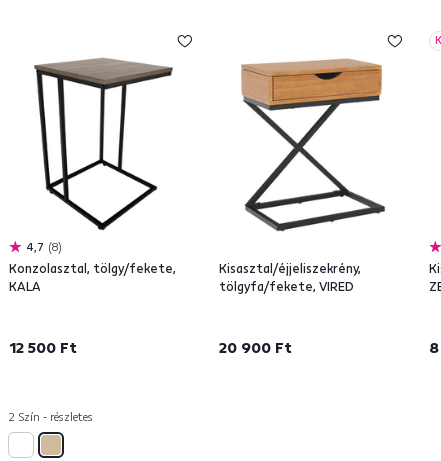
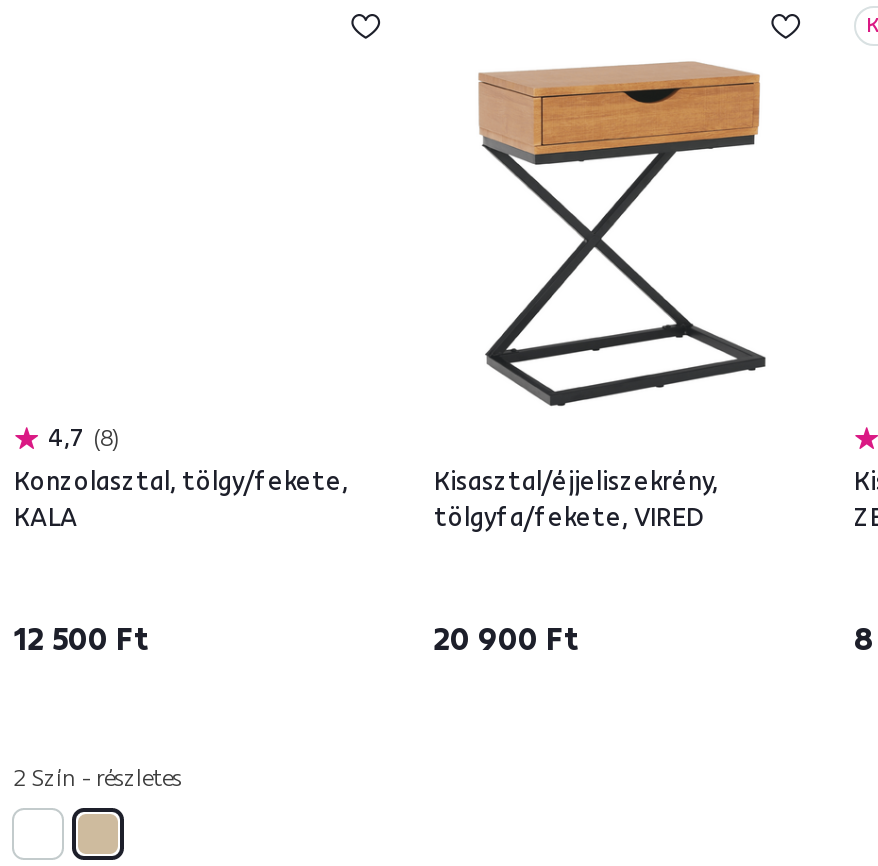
[33,57,174,231] [image] -> none

